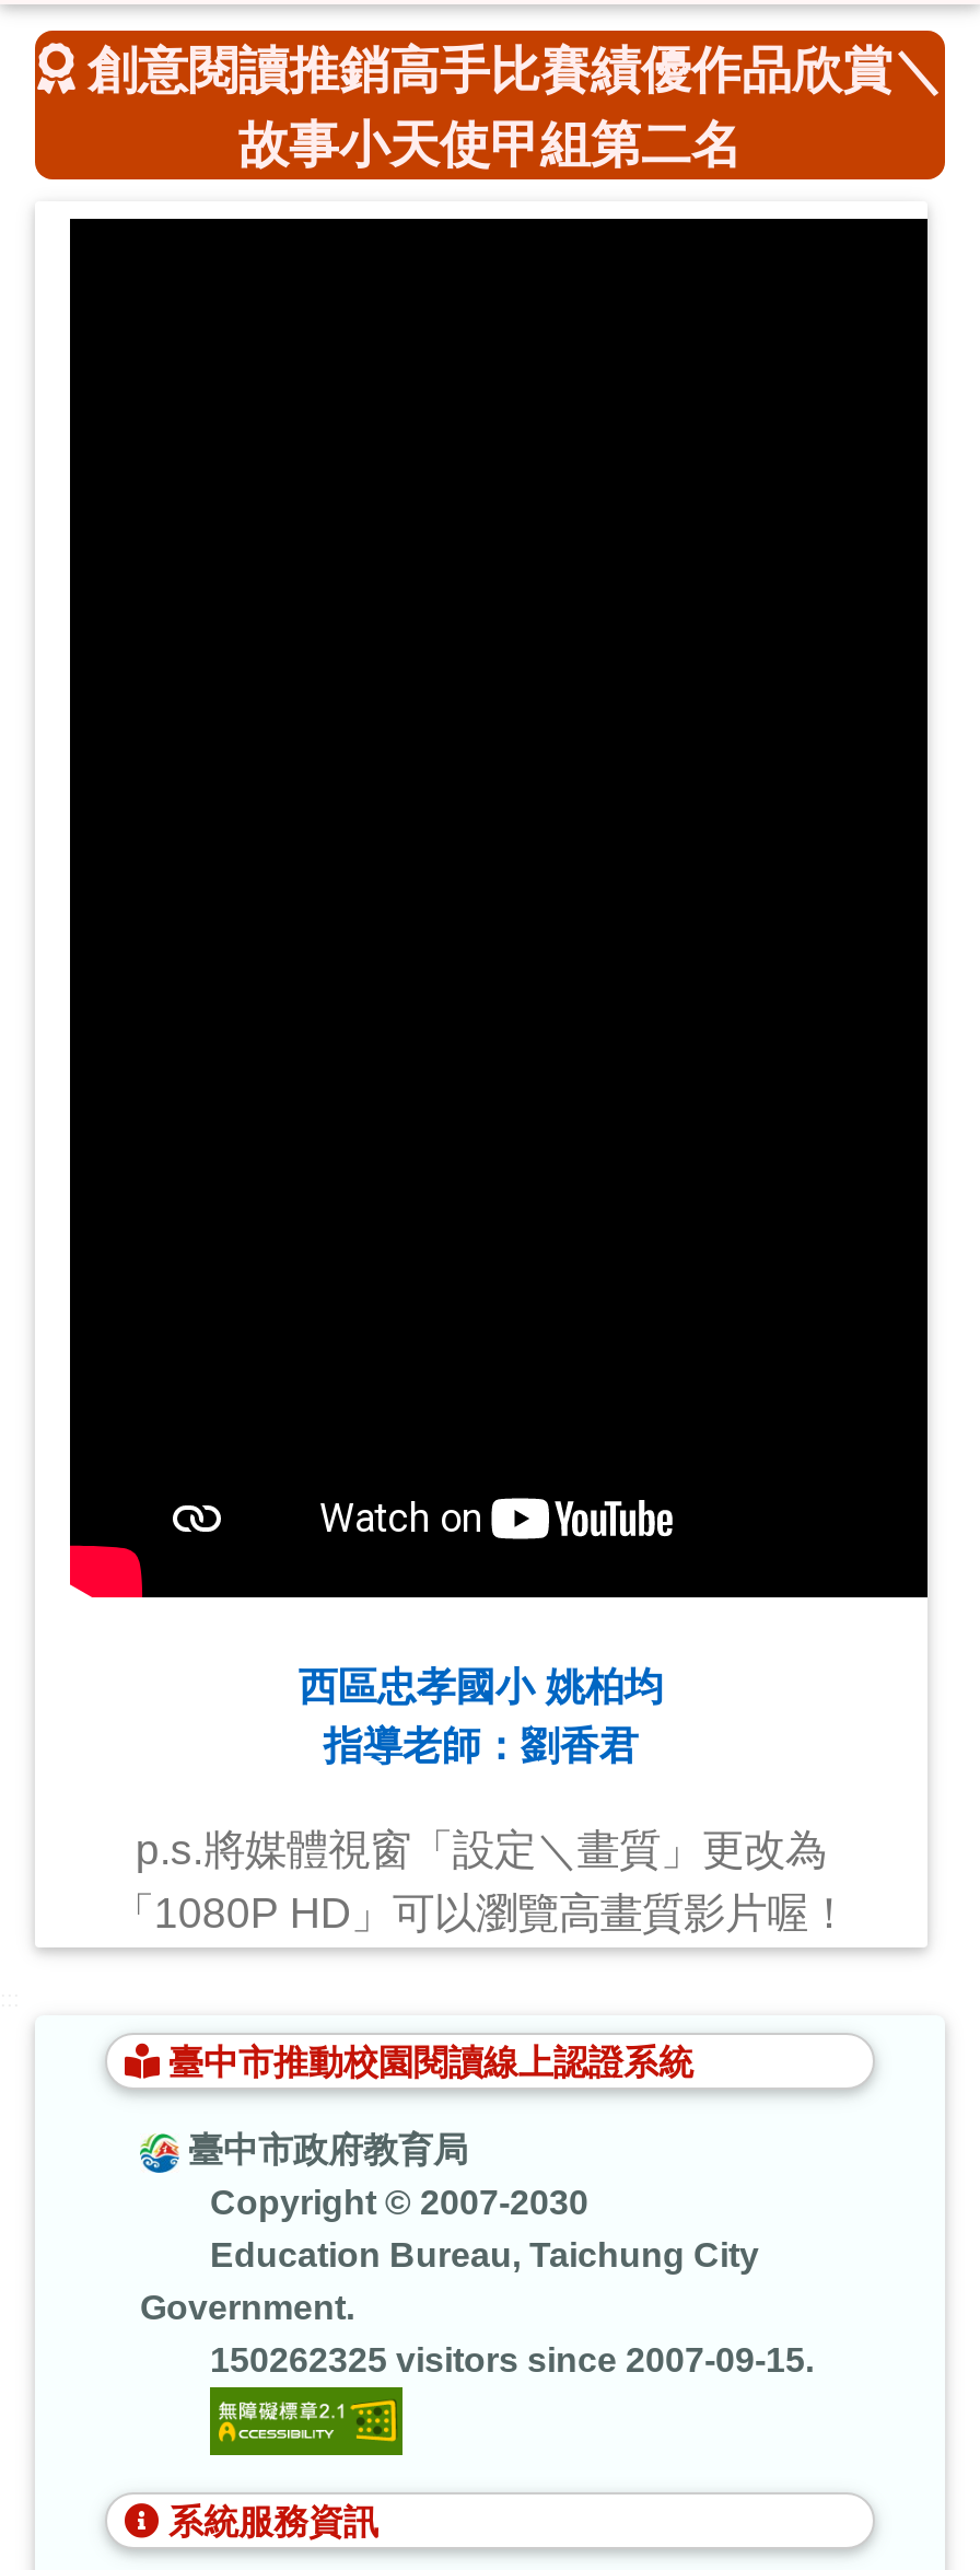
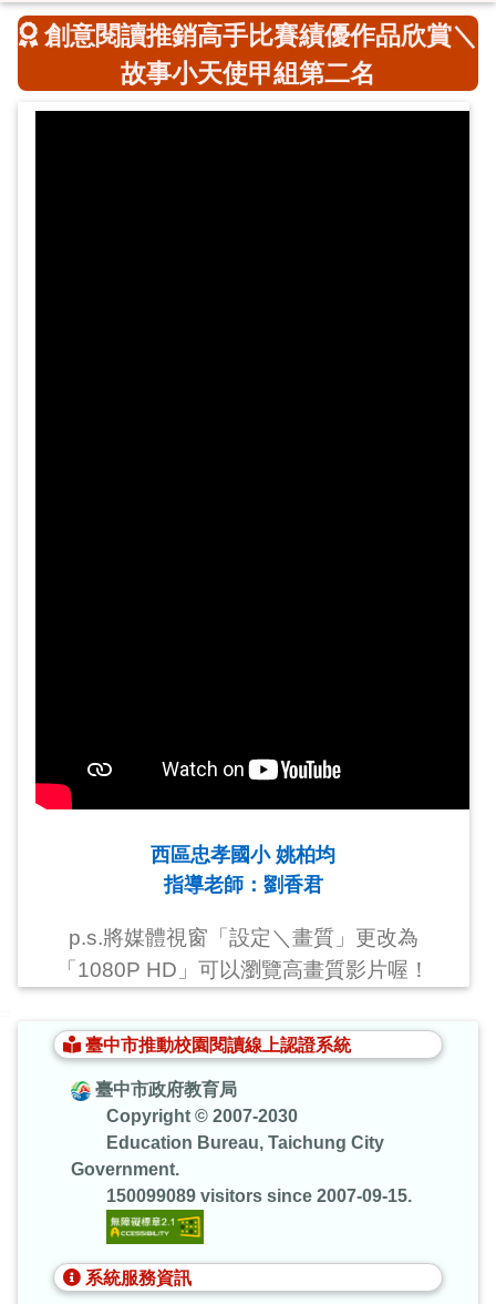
[140,2342,814,2379] 150262325 visitors since 2007-09-15. -> [71,1187,412,1206] 150099089 visitors since 2007-09-15.

